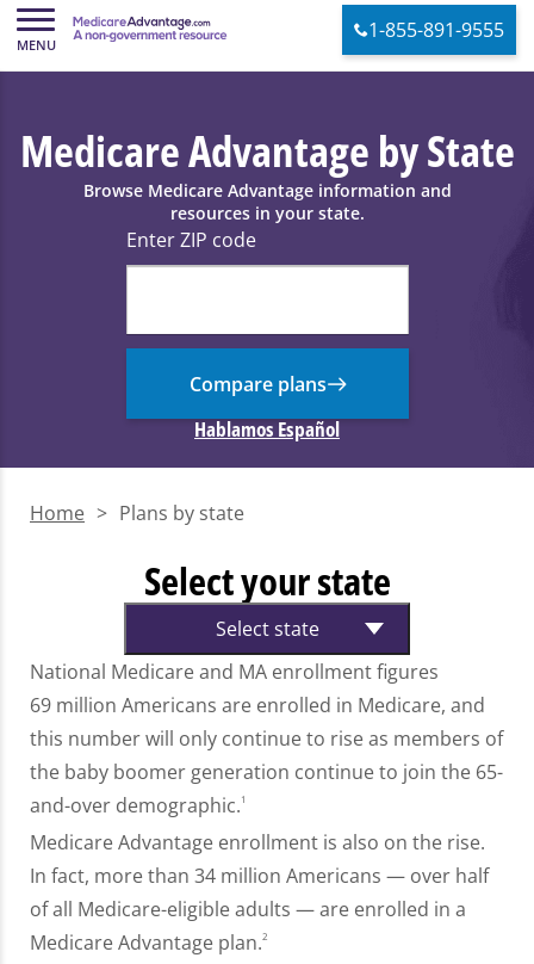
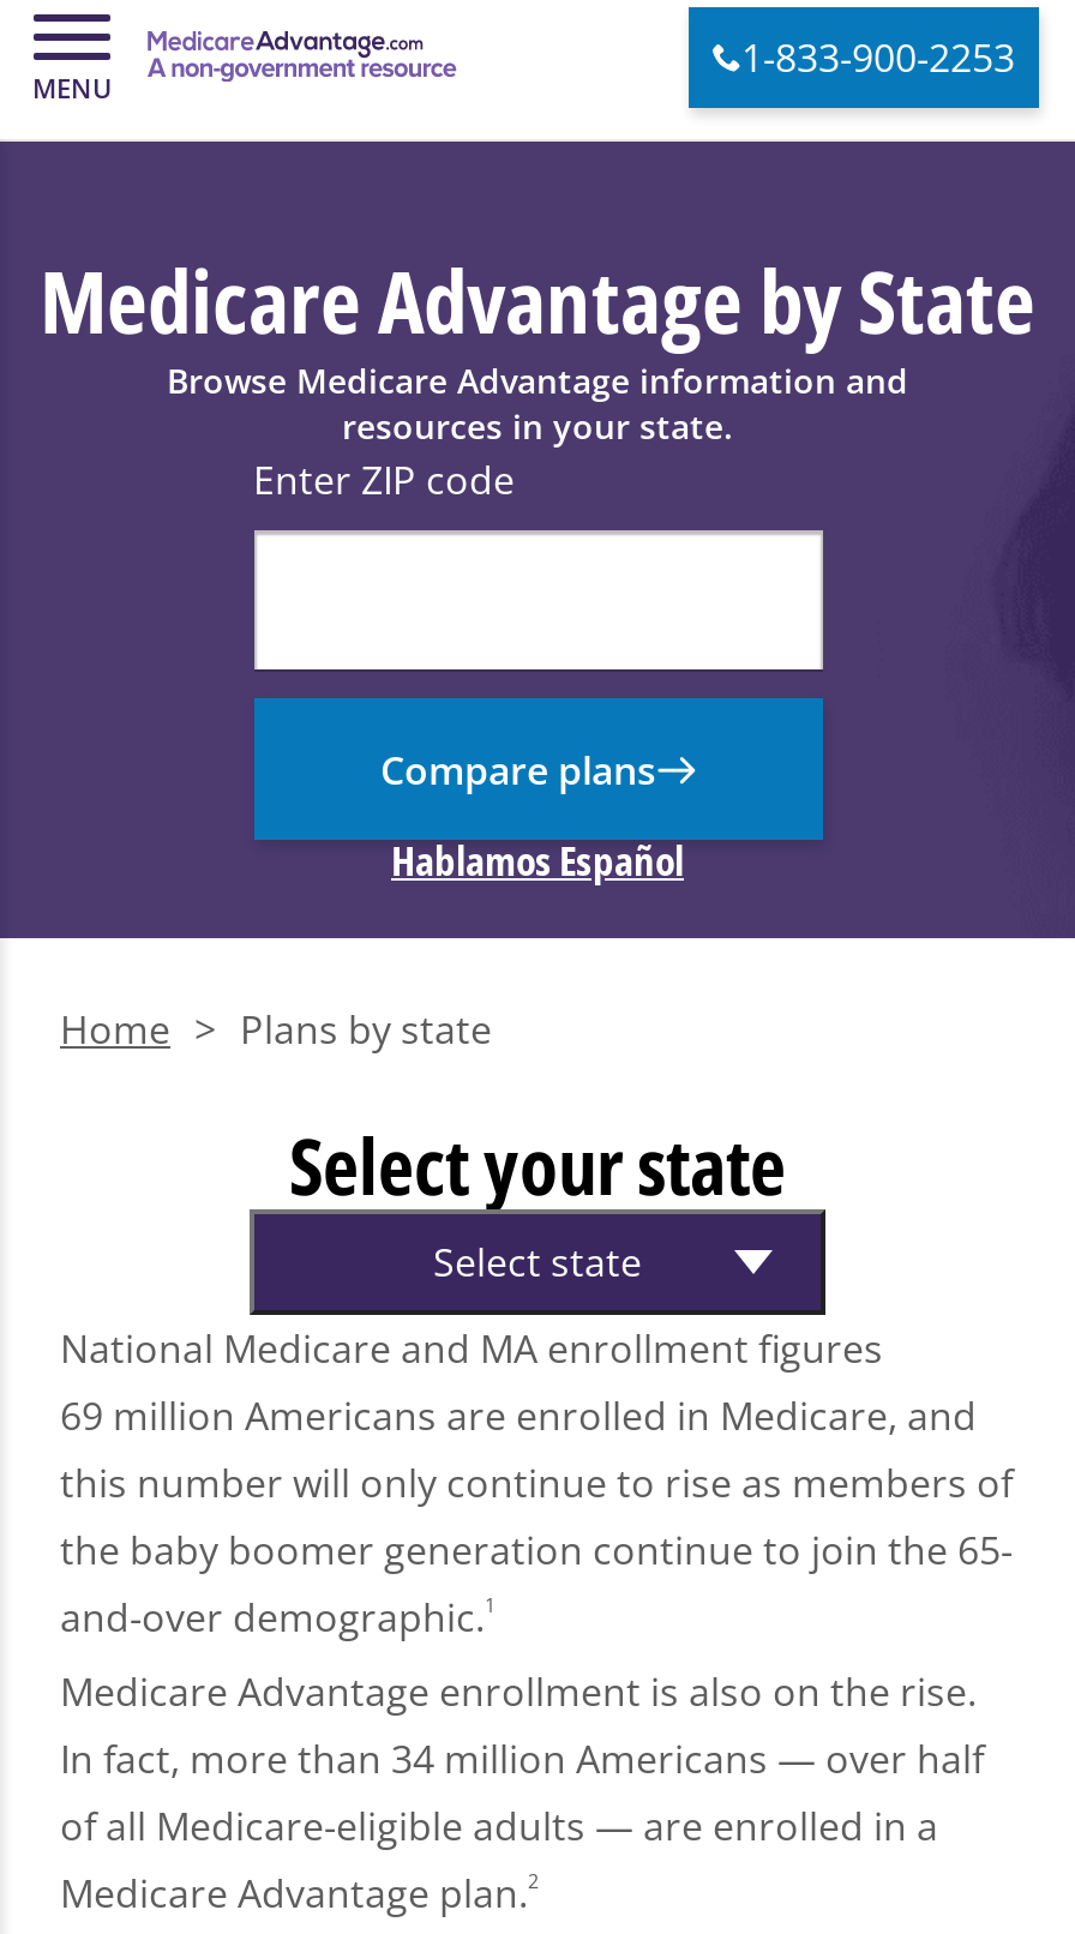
[368,17,504,43] 1-855-891-9555 -> [741,31,1015,84] 1-833-900-2253

